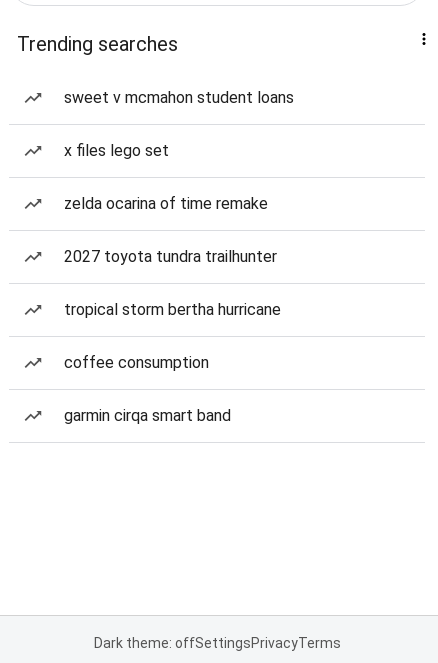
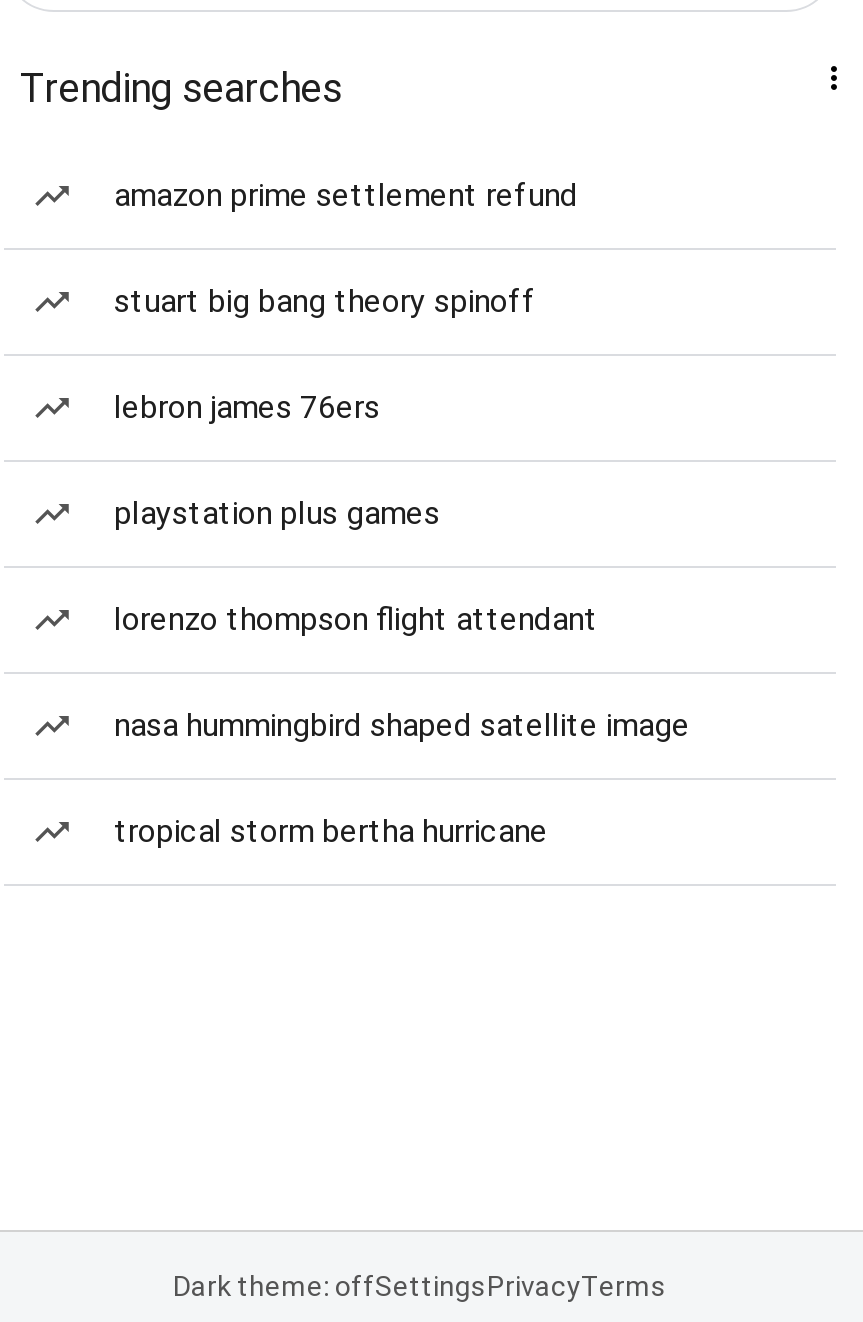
[64,88,294,266] sweet v mcmahon student loans | x files lego set | zelda ocarina of time remake | 2027 toyota tundra trailhunter -> [114,176,690,744] amazon prime settlement refund | stuart big bang theory spinoff | lebron james 76ers | playstation plus games | lorenzo thompson flight attendant | nasa hummingbird shaped satellite image
moved [64,300,281,319] -> [114,812,548,850]: tropical storm bertha hurricane
[64,353,231,425] coffee consumption | garmin cirqa smart band -> none

